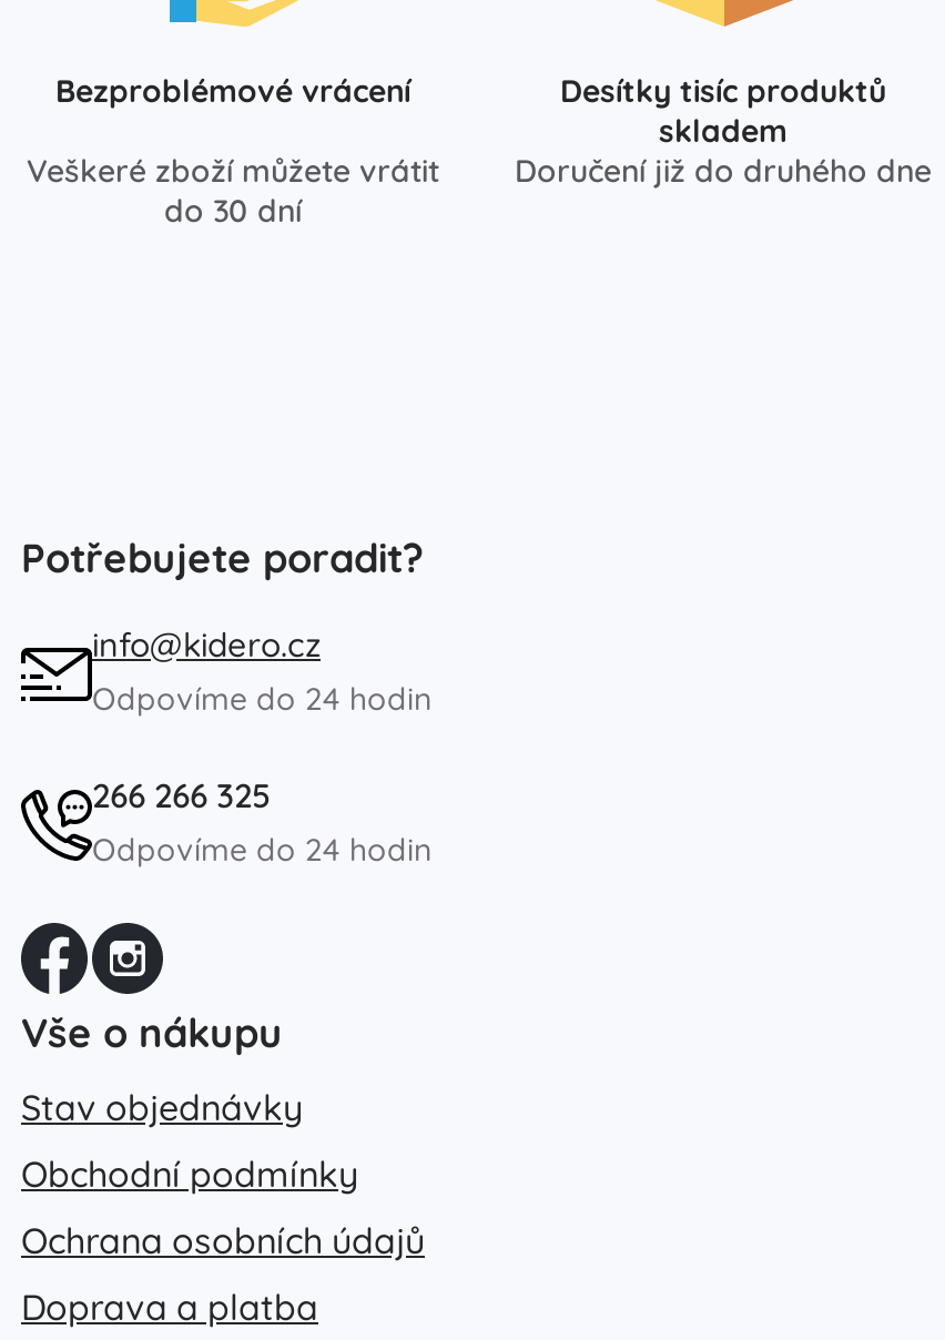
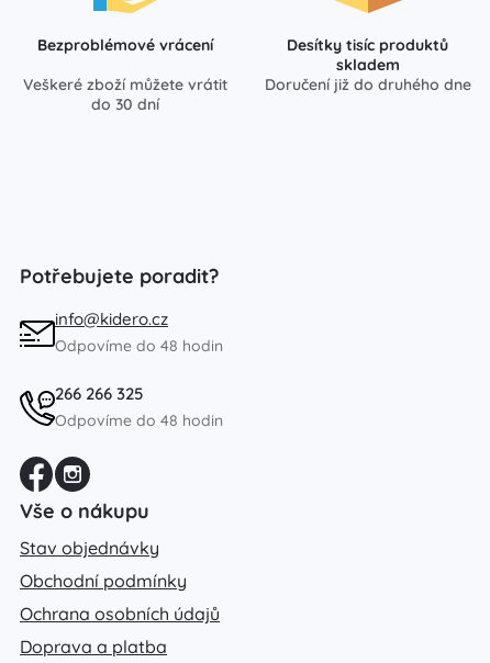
[92,679,431,719] Odpovíme do 24 hodin -> [55,336,223,356] Odpovíme do 48 hodin
[92,830,431,869] Odpovíme do 24 hodin -> [55,410,223,430] Odpovíme do 48 hodin

